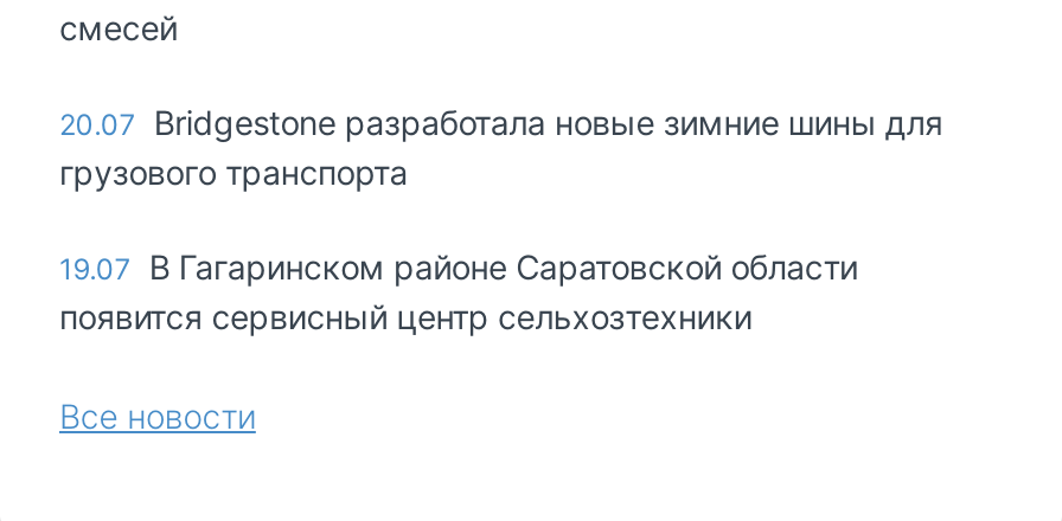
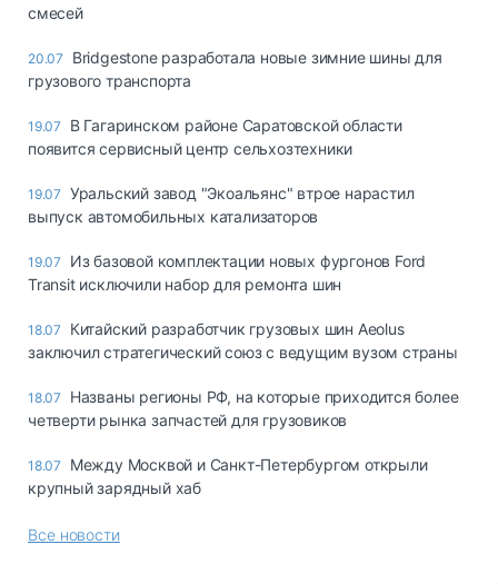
none -> [28,184,458,497] 19.07 Уральский завод "Экоальянс" втрое нарастил | выпуск автомобильных катализаторов | 19.07 Из базовой комплектации новых фургонов Ford | Transit исключили набор для ремонта шин | 18.07 Китайский разработчик грузовых шин Aeolus | заключил стратегический союз с ведущим вузом страны | 18.07 Названы регионы РФ, на которые приходится более | четверти рынка запчастей для грузовиков | 18.07 Между Москвой и Санкт-Петербургом открыли | крупный зарядный хаб

